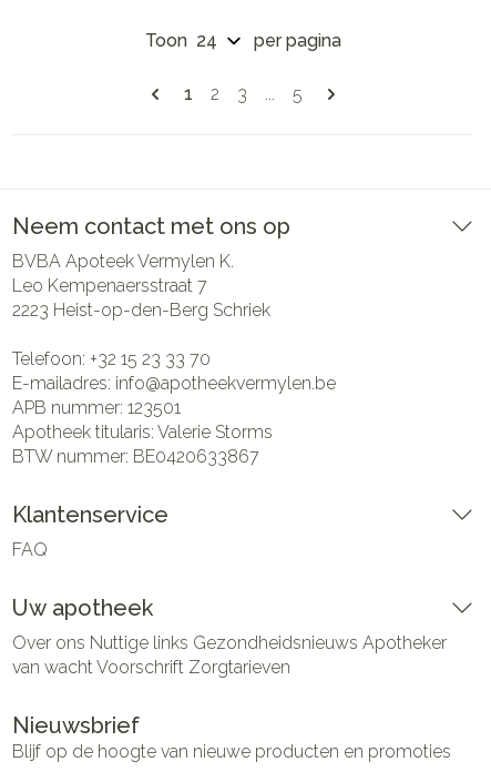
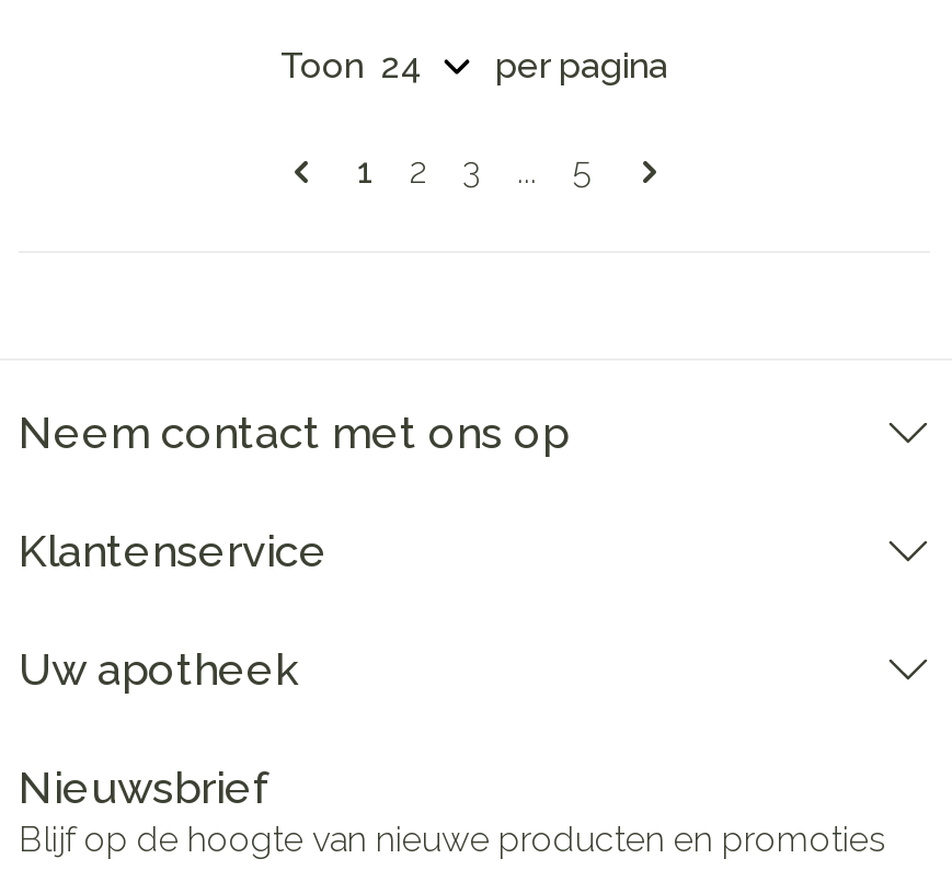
[12,251,336,467] BVBA Apoteek Vermylen K. | Leo Kempenaersstraat 7 | 2223 Heist-op-den-Berg Schriek | Telefoon: +32 15 23 33 70 | E-mailadres: info@apotheekvermylen.be | APB nummer: 123501 | Apotheek titularis: Valerie Storms | BTW nummer: BE0420633867 -> none
[12,539,48,560] FAQ -> none
[12,632,447,678] Over ons Nuttige links Gezondheidsnieuws Apotheker | van wacht Voorschrift Zorgtarieven -> none

